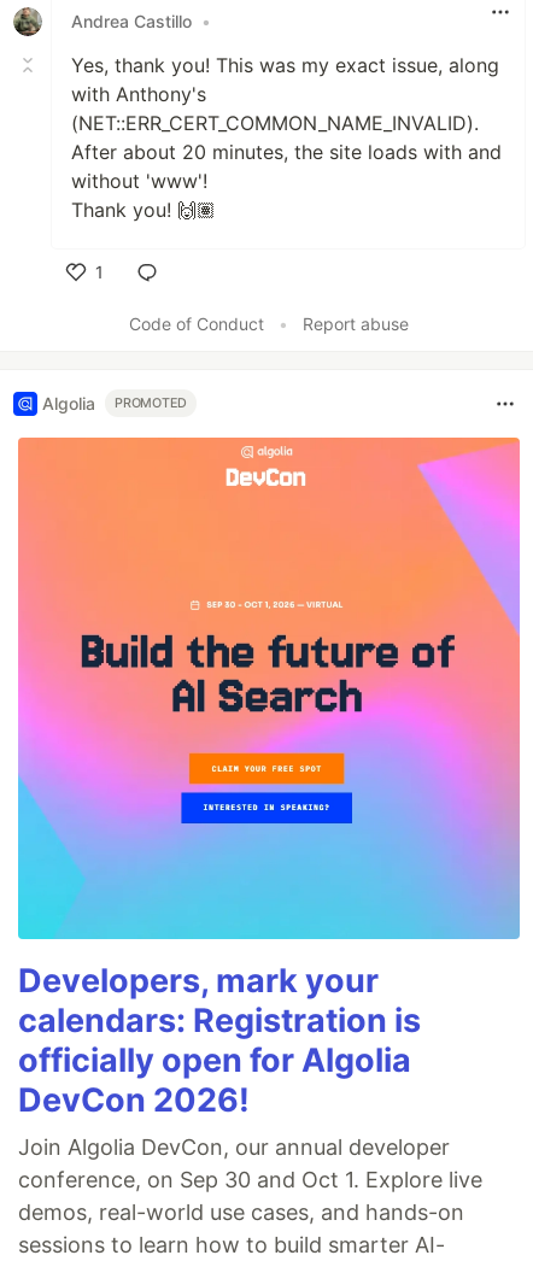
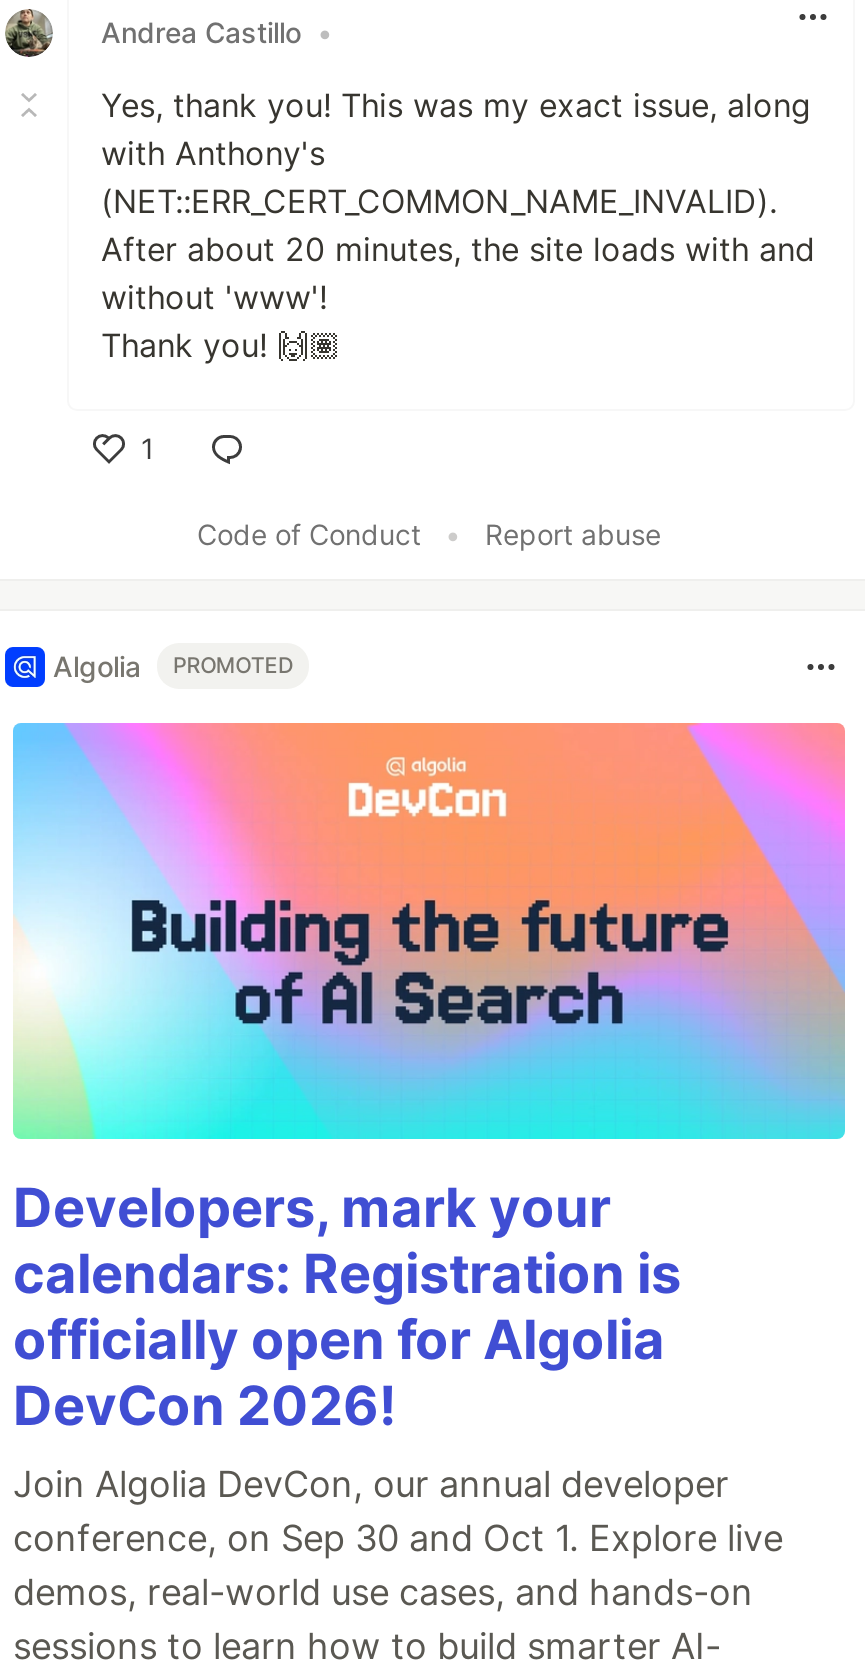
[17,436,521,939] [image] -> [11,721,845,1139] [image]

